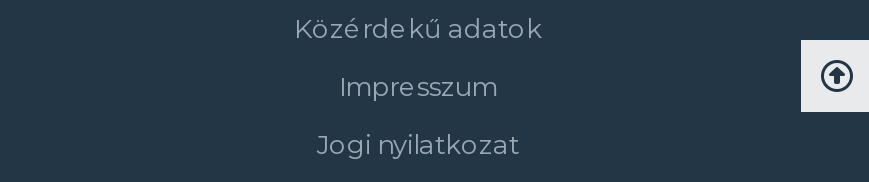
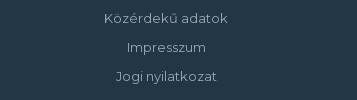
[799,38,863,114] [image] -> none

